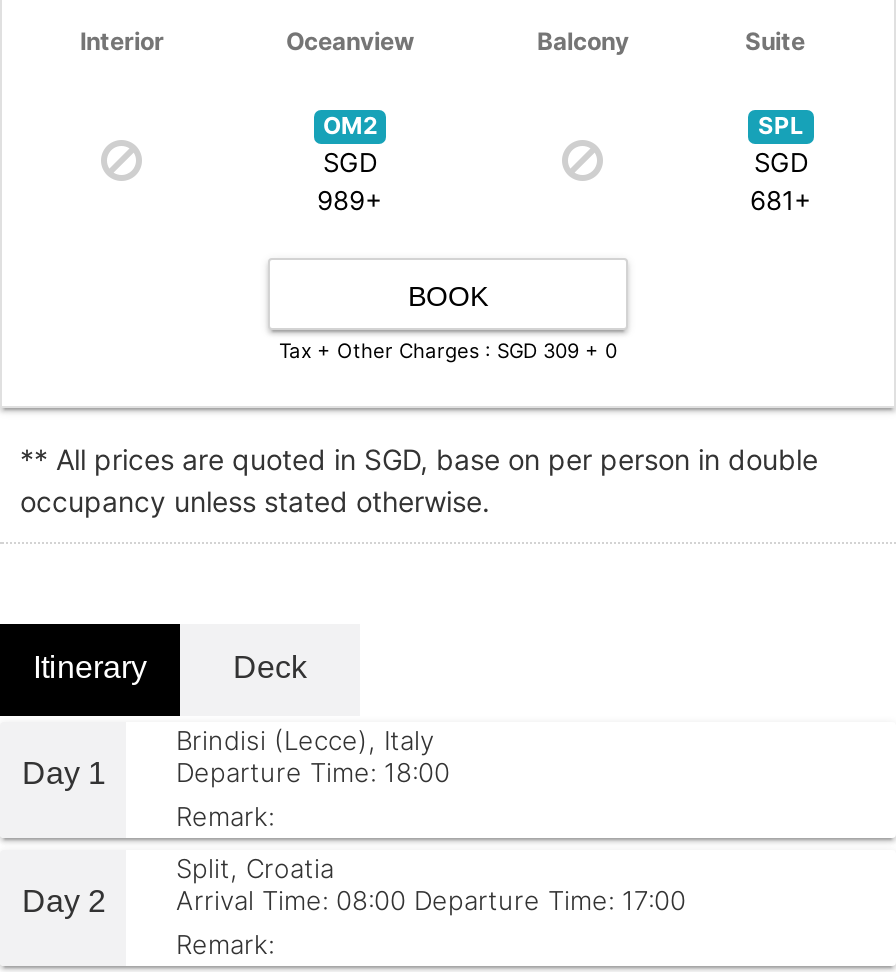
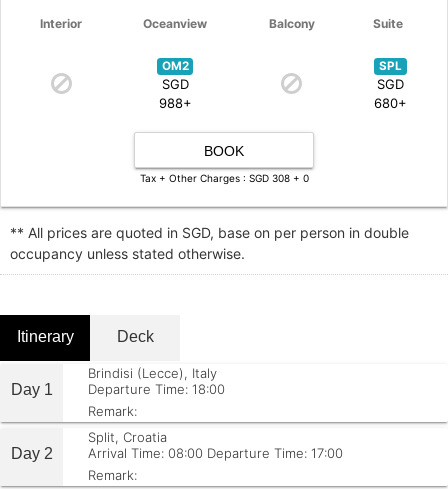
[317,184,383,216] 989+ -> [158,95,191,111] 988+
[750,184,812,216] 681+ -> [374,95,407,111] 680+
[279,338,617,362] Tax + Other Charges : SGD 309 + 0 -> [139,172,308,184] Tax + Other Charges : SGD 308 + 0

